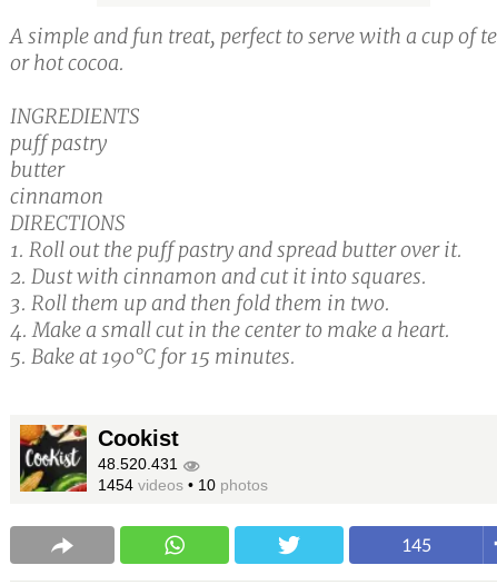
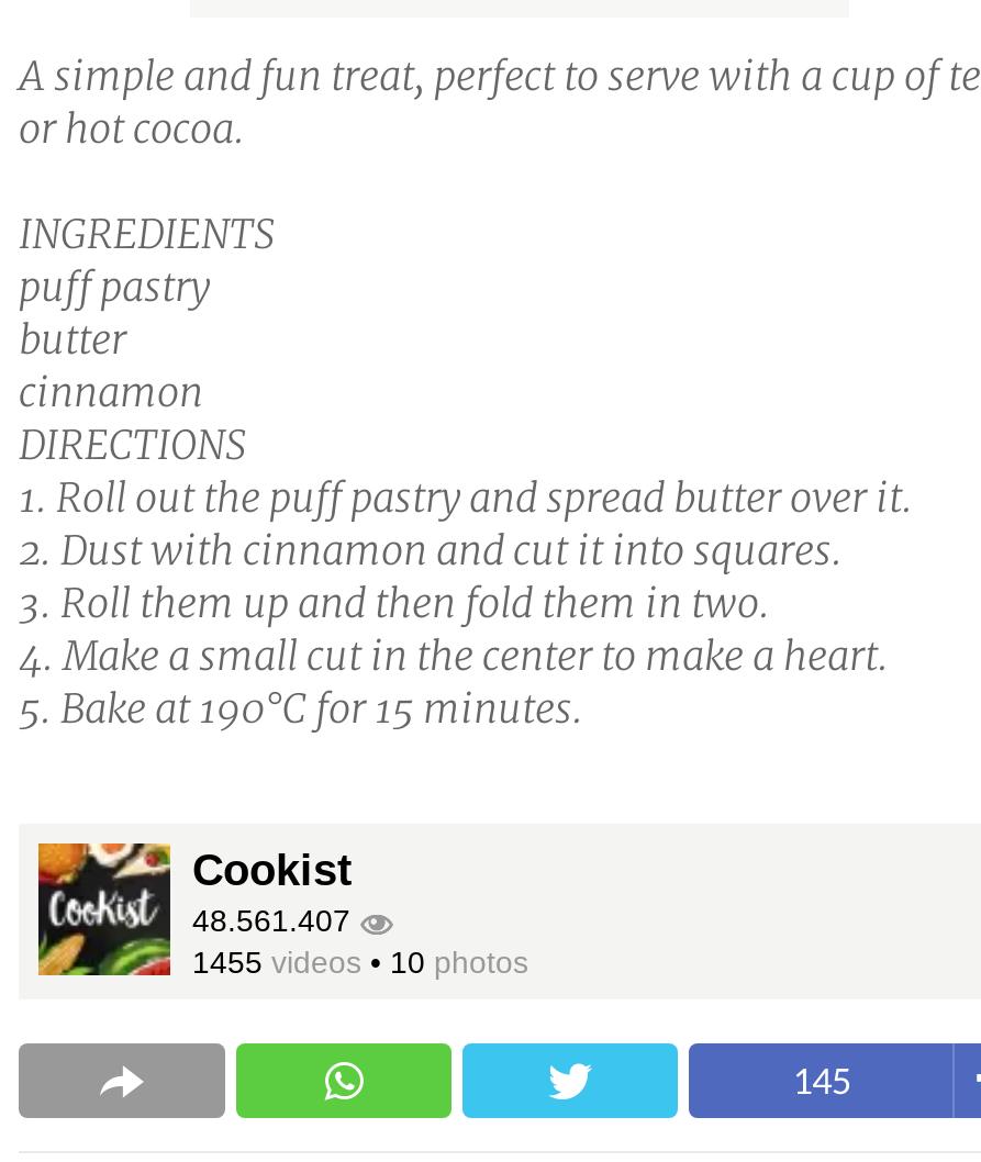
[98,455,178,473] 48.520.431 -> [192,903,350,939] 48.561.407
[98,476,268,493] 1454 videos • 10 photos -> [192,944,528,979] 1455 videos • 10 photos

